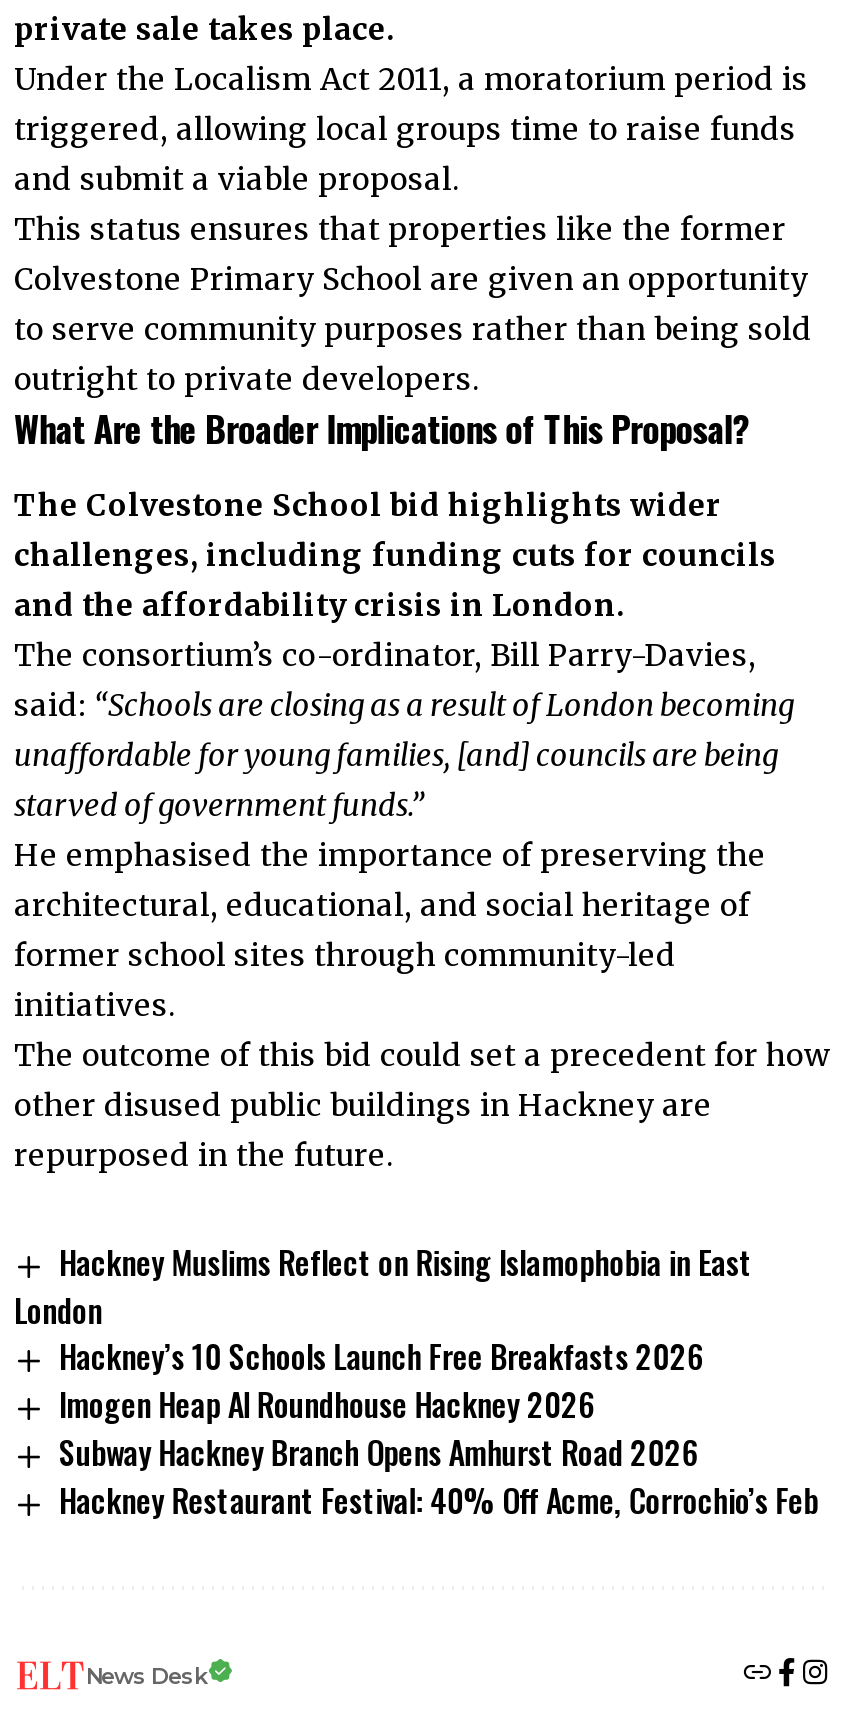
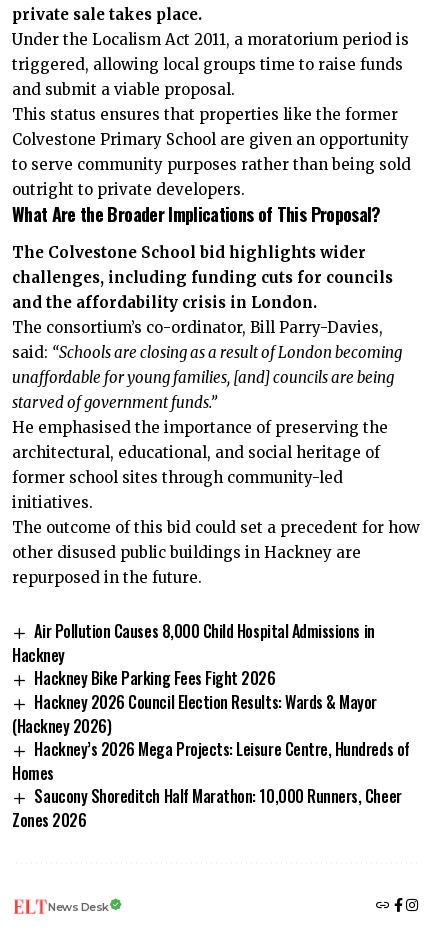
[14,1238,818,1523] Hackney Muslims Reflect on Rising Islamophobia in East | London | Hackney’s 10 Schools Launch Free Breakfasts 2026 | Imogen Heap AI Roundhouse Hackney 2026 | Subway Hackney Branch Opens Amhurst Road 2026 | Hackney Restaurant Festival: 40% Off Acme, Corrochio’s Feb -> [12,619,410,832] Air Pollution Causes 8,000 Child Hospital Admissions in | Hackney | Hackney Bike Parking Fees Fight 2026 | Hackney 2026 Council Election Results: Wards & Mayor | (Hackney 2026) | Hackney’s 2026 Mega Projects: Leisure Centre, Hundreds of | Homes | Saucony Shoreditch Half Marathon: 10,000 Runners, Cheer | Zones 2026

